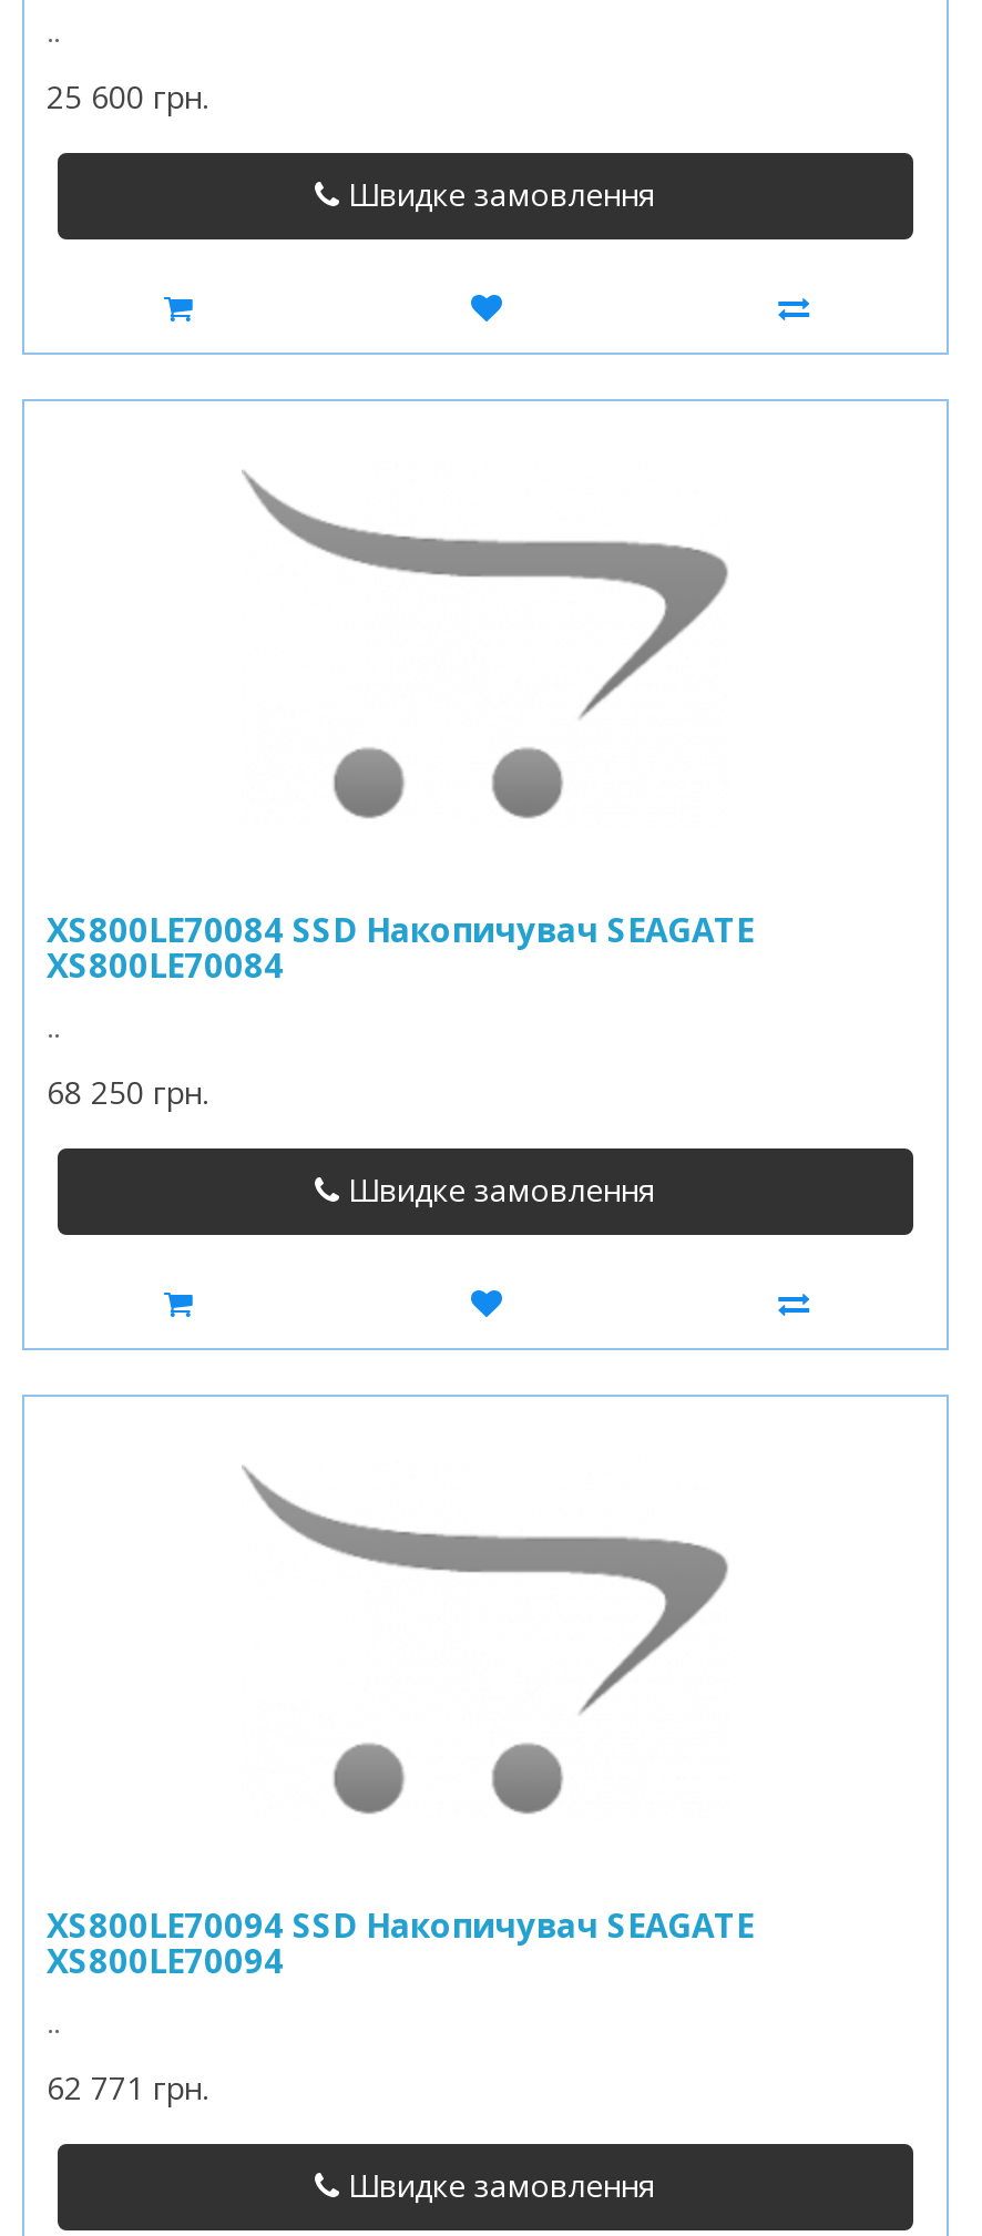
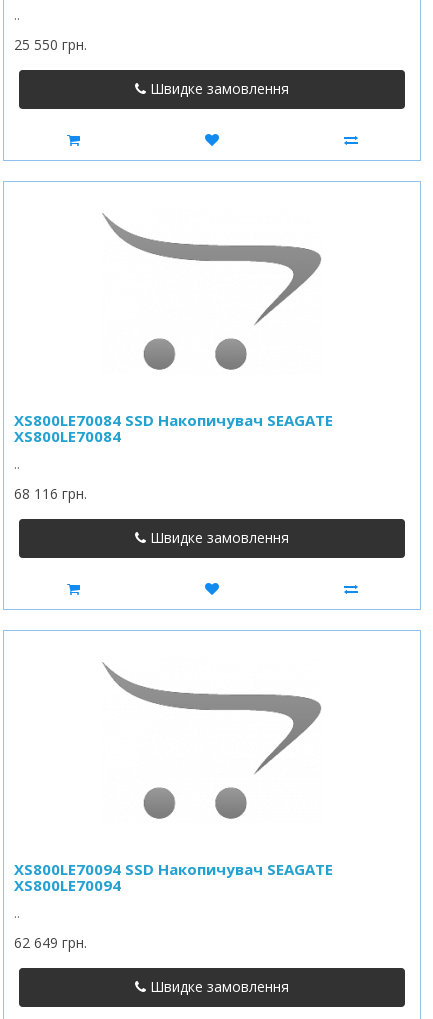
[47,76,208,118] 25 600 грн. -> [14,35,87,54] 25 550 грн.
[47,1072,208,1114] 68 250 грн. -> [14,484,87,503] 68 116 грн.
[47,2067,208,2109] 62 771 грн. -> [14,933,87,952] 62 649 грн.

